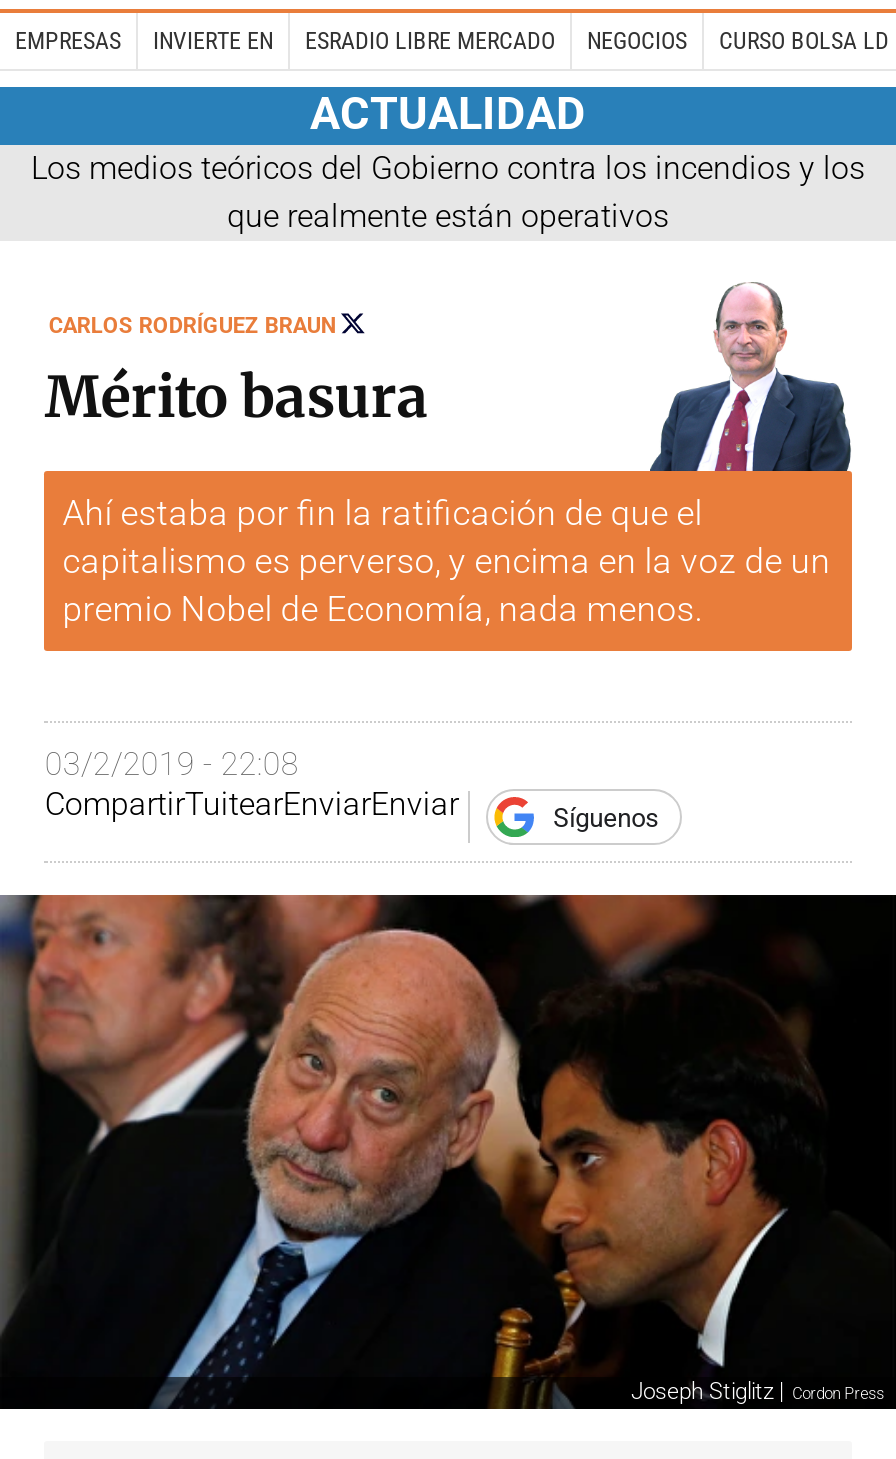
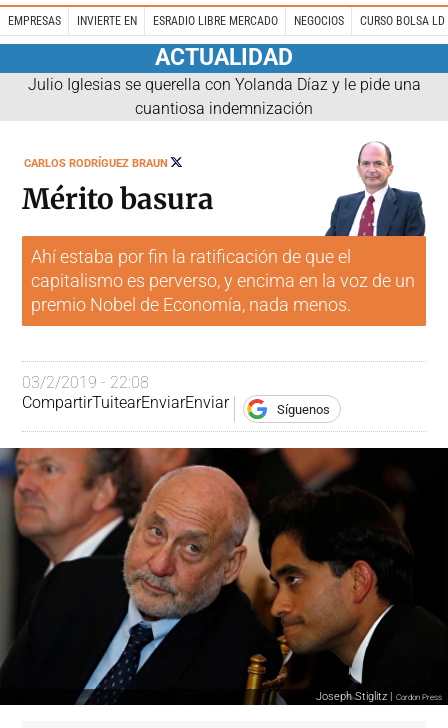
[31,148,865,234] Los medios teóricos del Gobierno contra los incendios y los | que realmente están operativos -> [27,75,420,118] Julio Iglesias se querella con Yolanda Díaz y le pide una | cuantiosa indemnización

